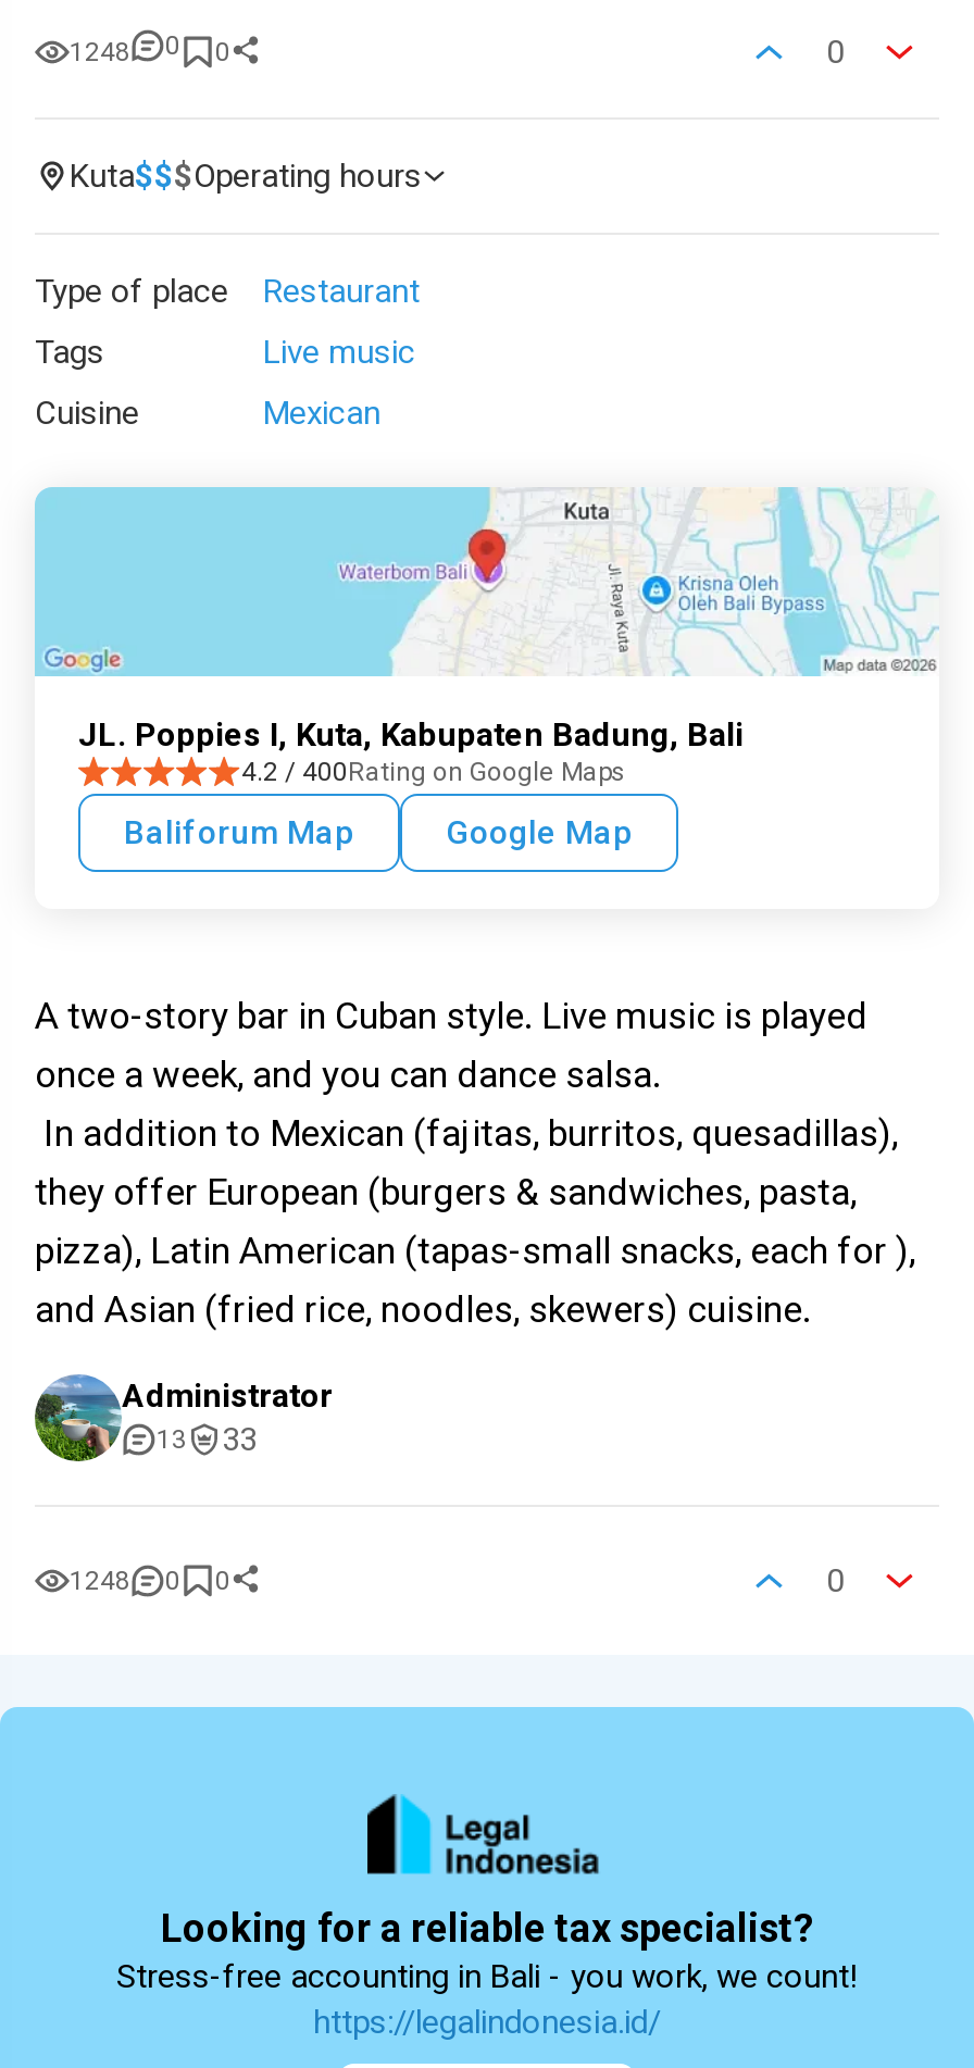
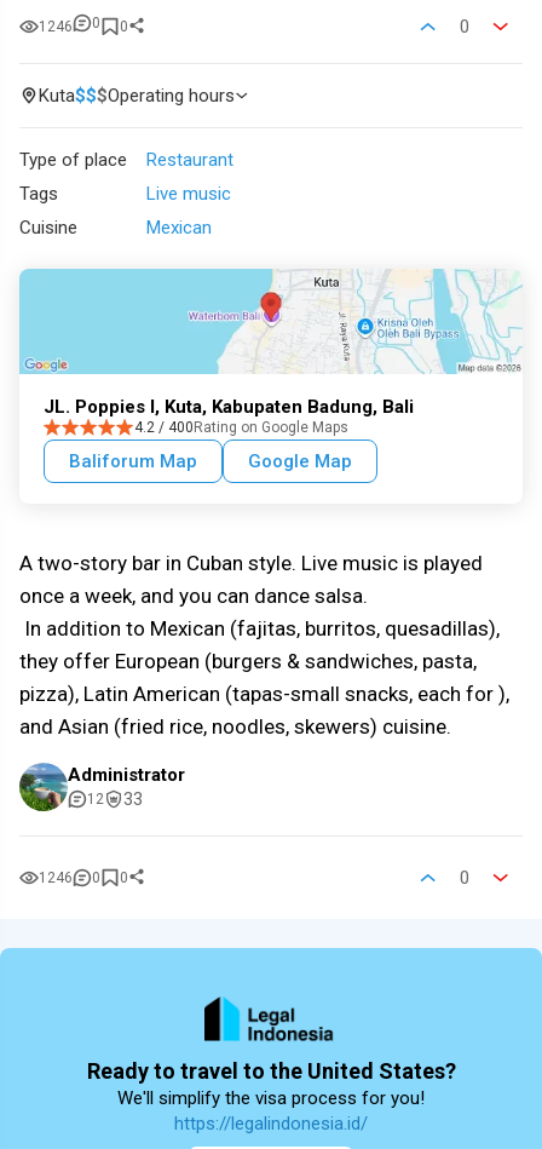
[70,31,230,67] 1248 0 0 -> [39,15,128,35] 1246 0 0
[157,1420,257,1459] 13 33 -> [87,788,143,810] 12 33
[70,1565,230,1596] 1248 0 0 -> [39,869,128,886] 1246 0 0
[116,1904,858,1996] Looking for a reliable tax specialist? | Stress-free accounting in Bali - you work, we count! -> [87,1058,455,1109] Ready to travel to the United States? | We'll simplify the visa process for you!

